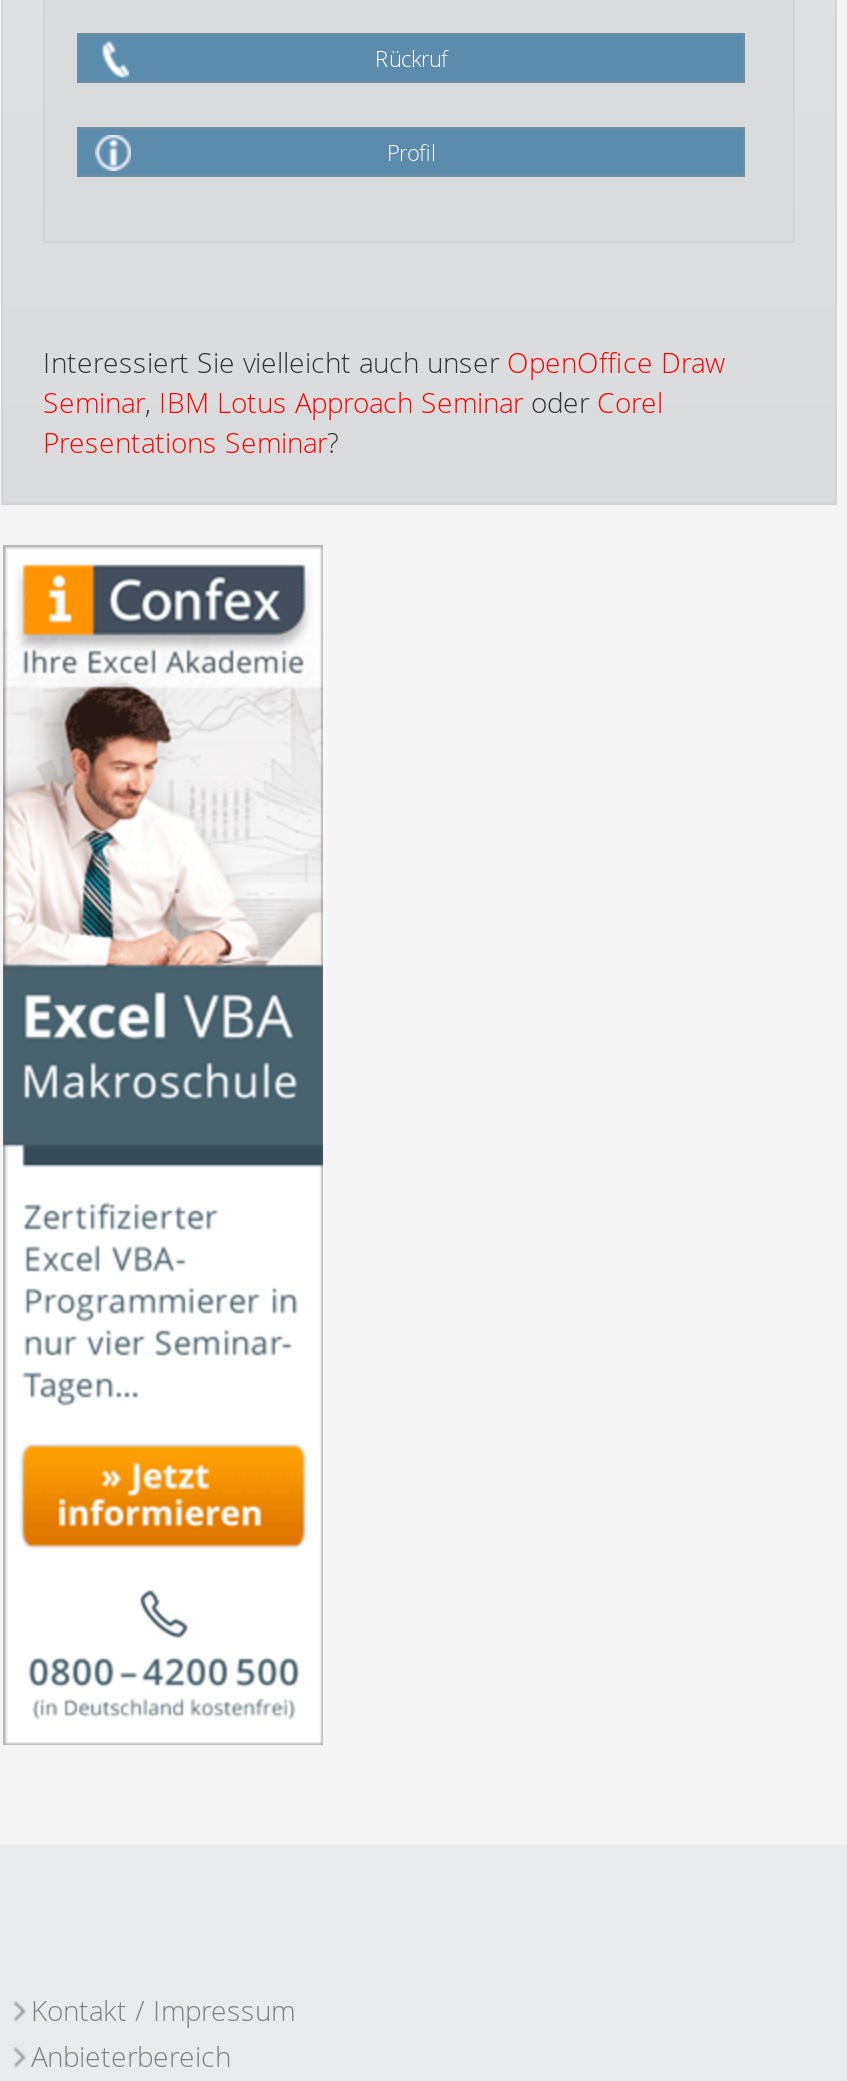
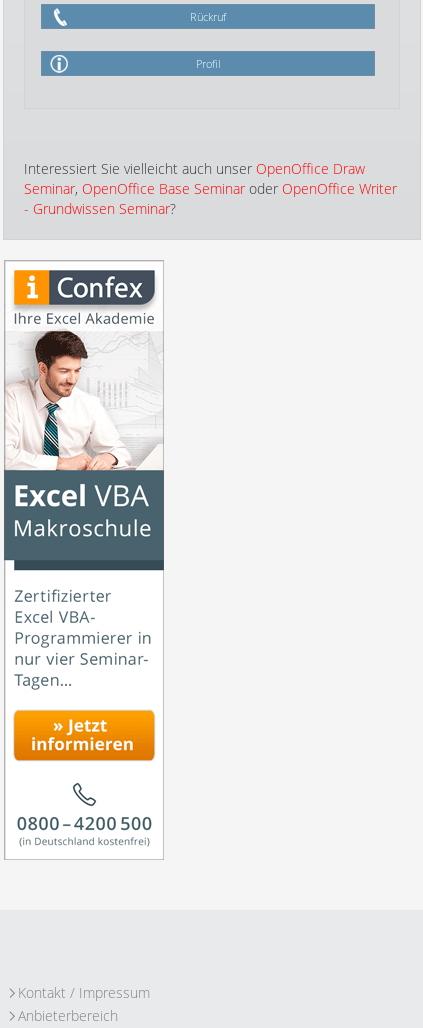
[43,383,663,461] Seminar, IBM Lotus Approach Seminar oder Corel | Presentations Seminar? -> [24,179,397,218] Seminar, OpenOffice Base Seminar oder OpenOffice Writer | - Grundwissen Seminar?

